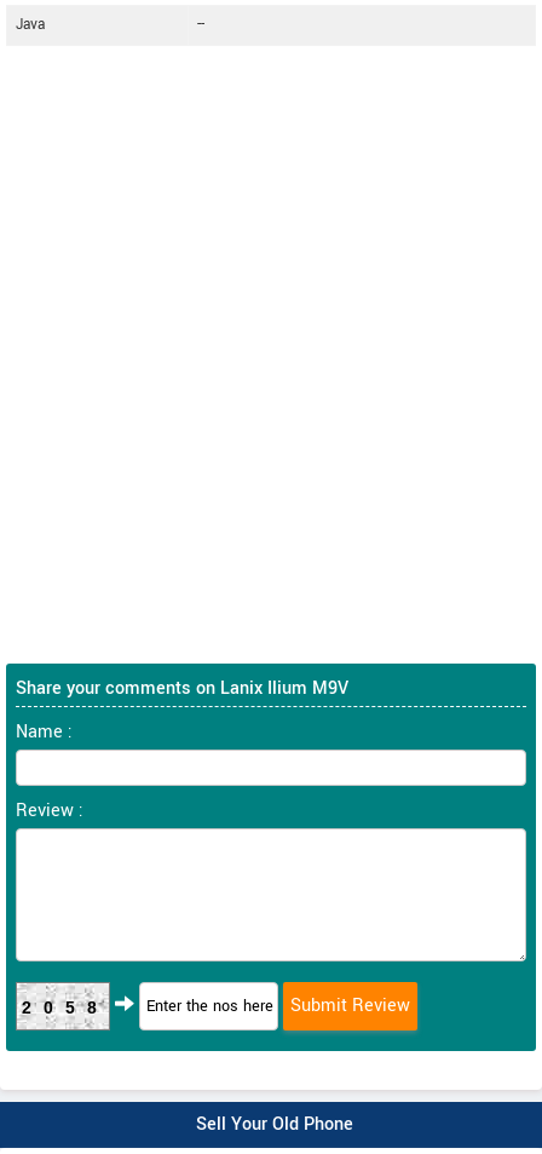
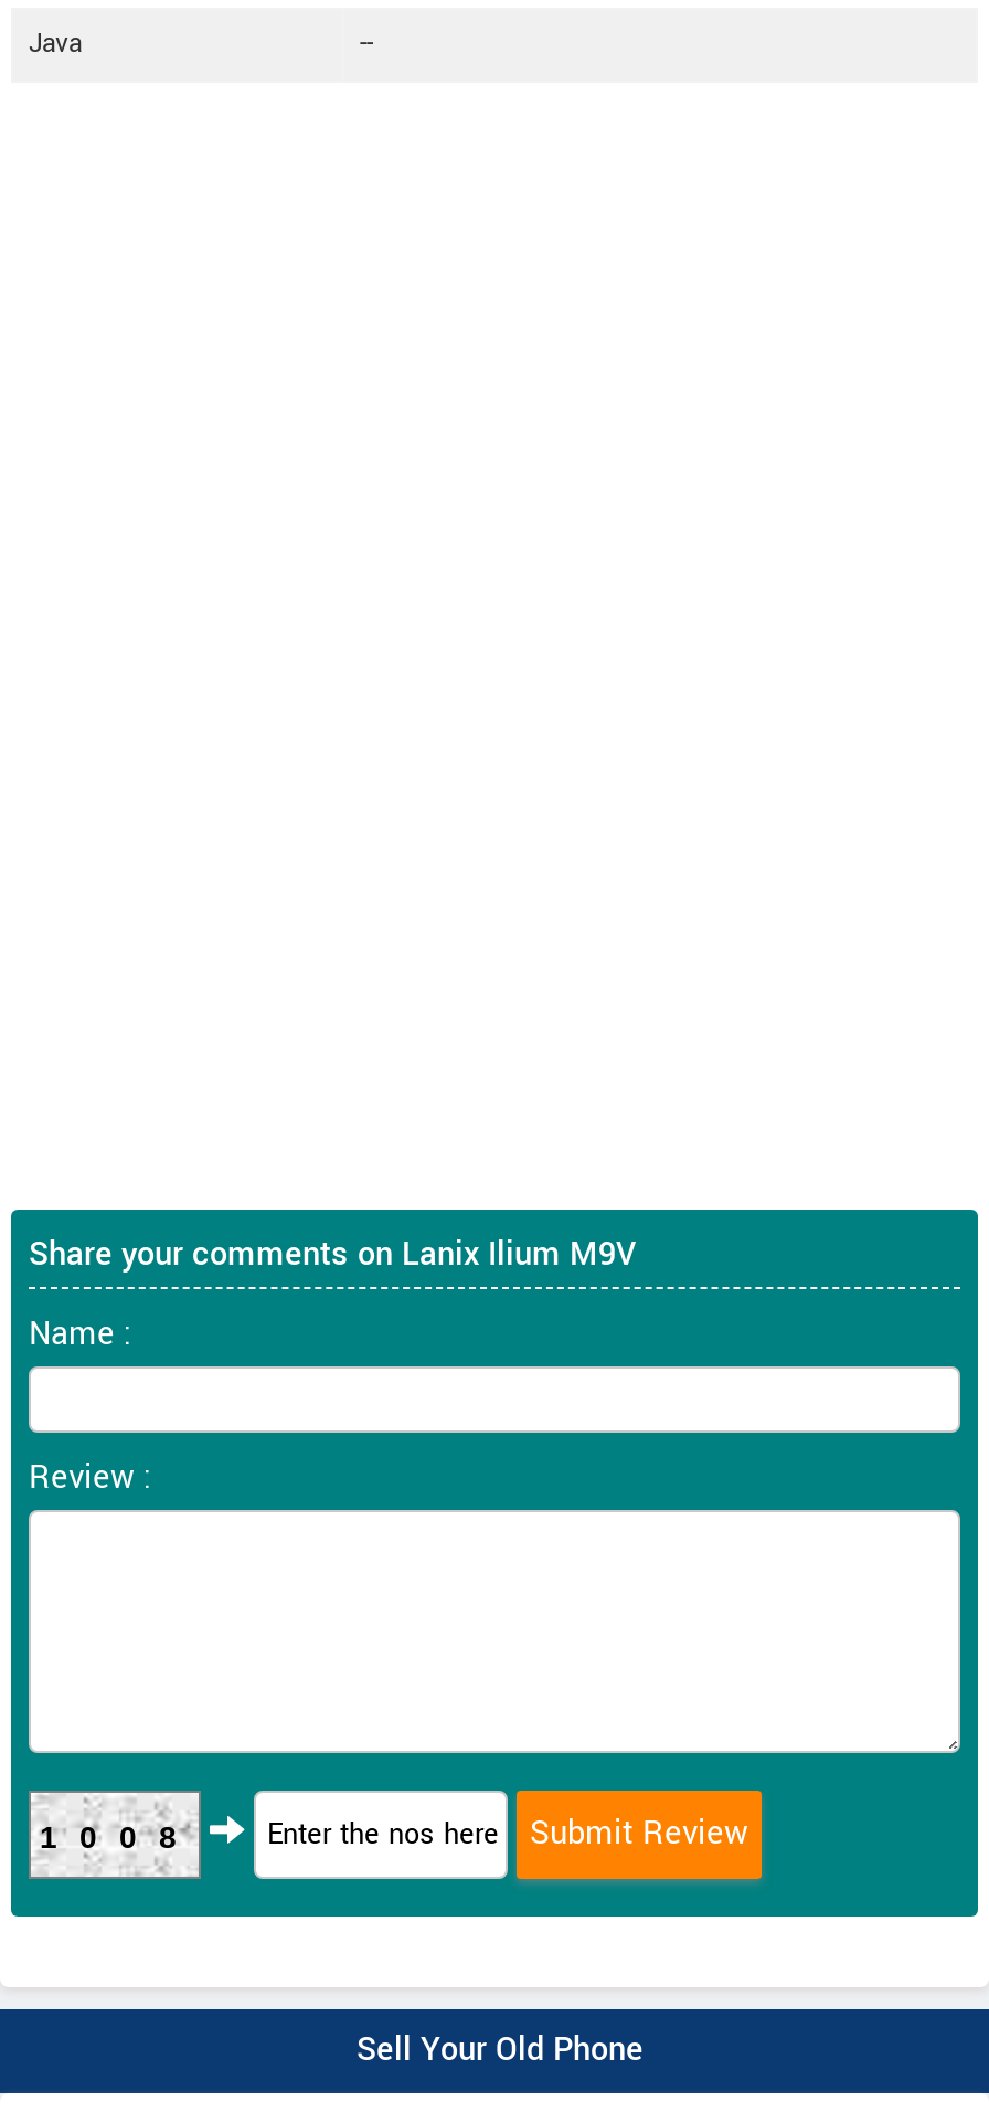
[22,998,109,1017] 2058 -> [40,1819,199,1854] 1008

